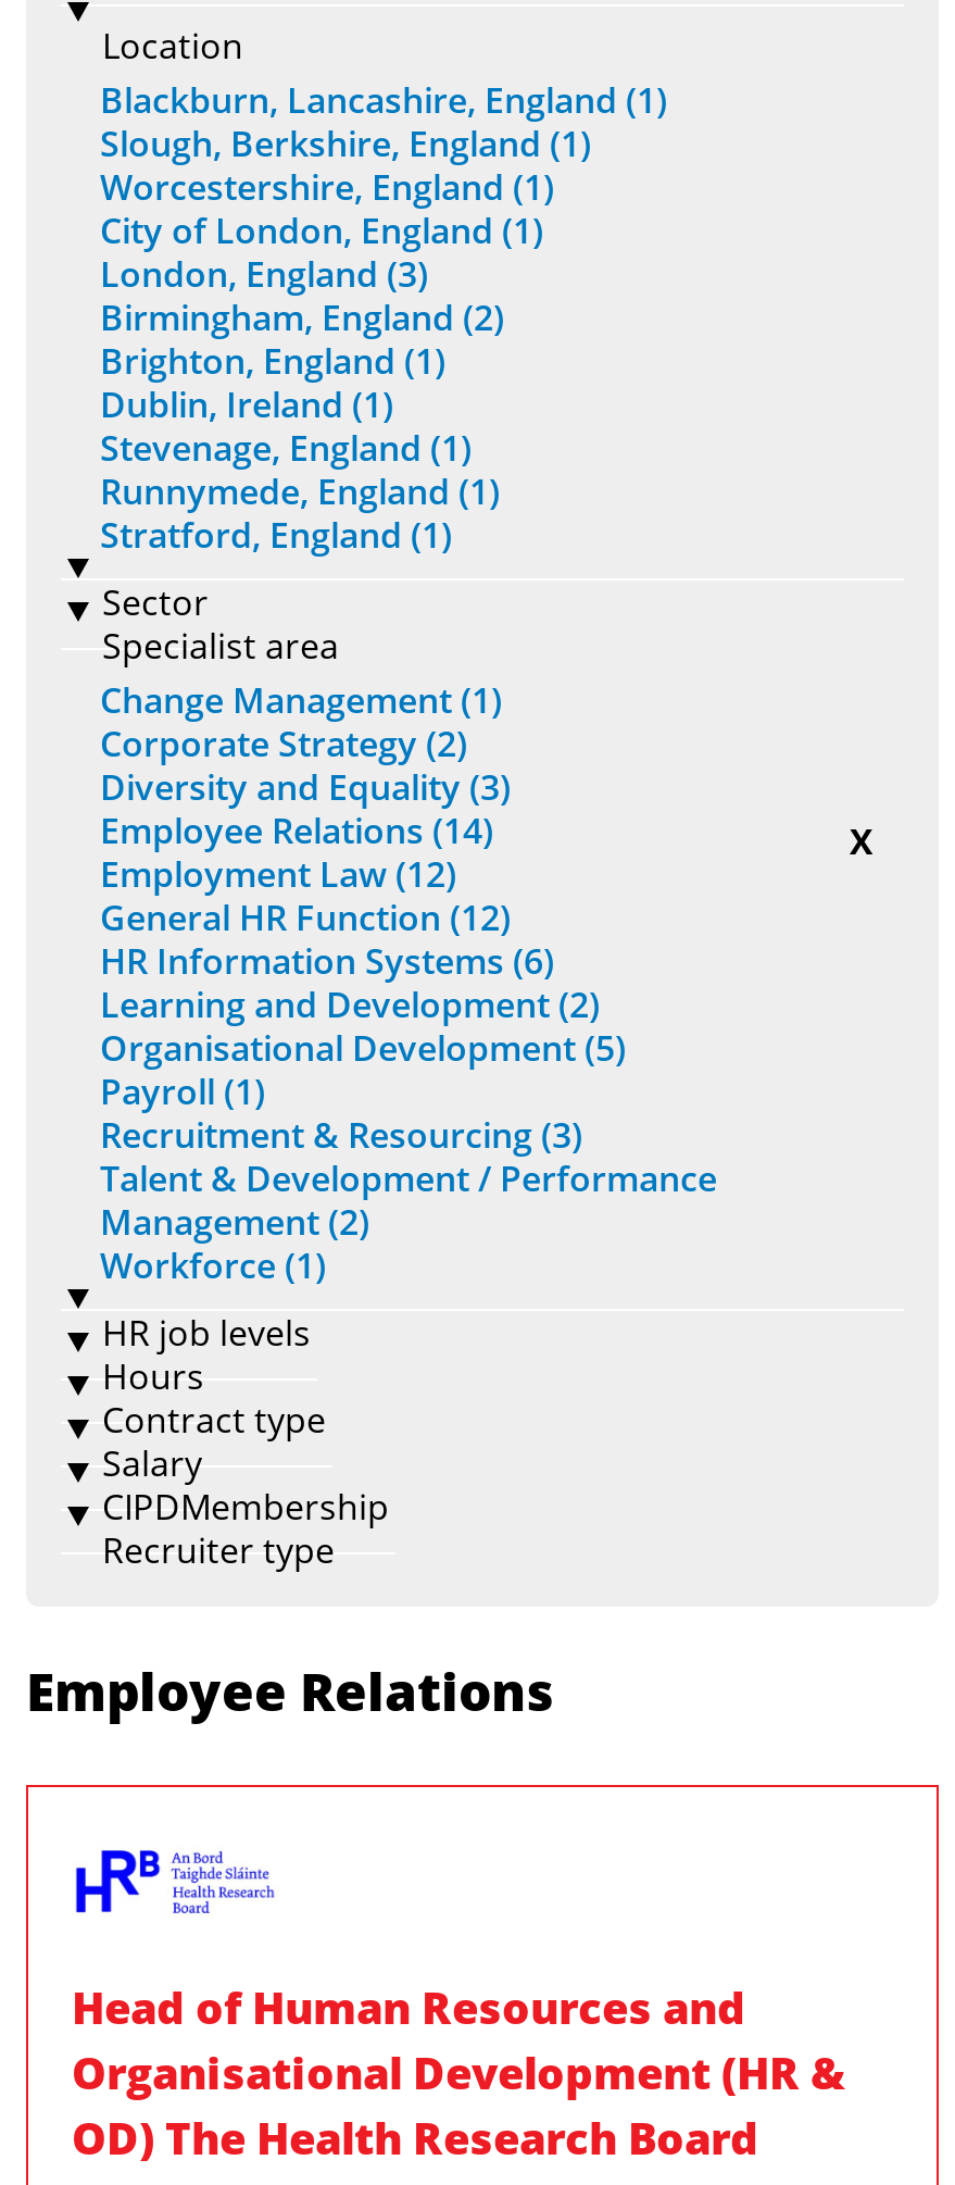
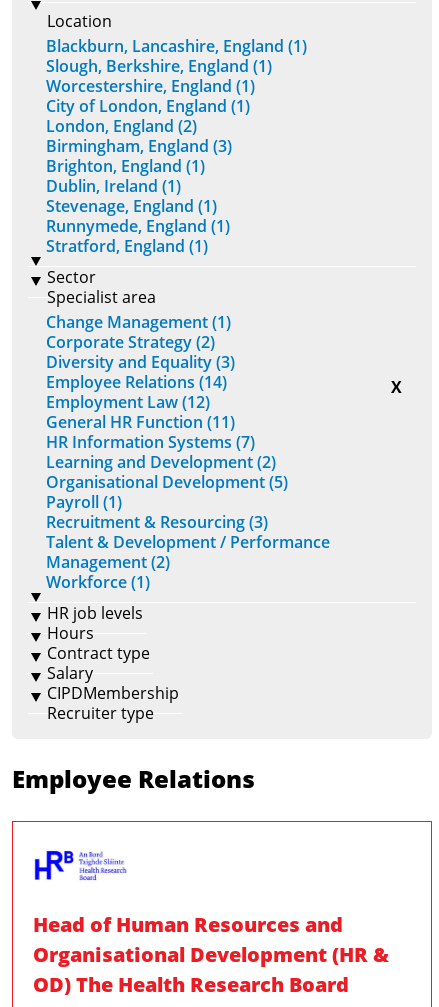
[100,250,428,298] London, England (3) -> [46,115,197,137] London, England (2)
[100,294,504,341] Birmingham, England (2) -> [46,135,232,157] Birmingham, England (3)
[100,894,511,941] General HR Function (12) -> [46,411,235,433] General HR Function (11)
[100,937,554,985] HR Information Systems (6) -> [46,431,255,453] HR Information Systems (7)

